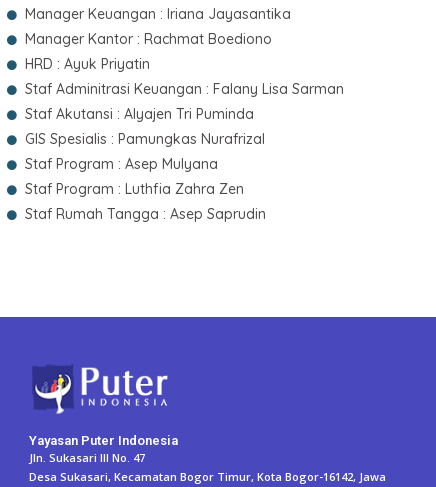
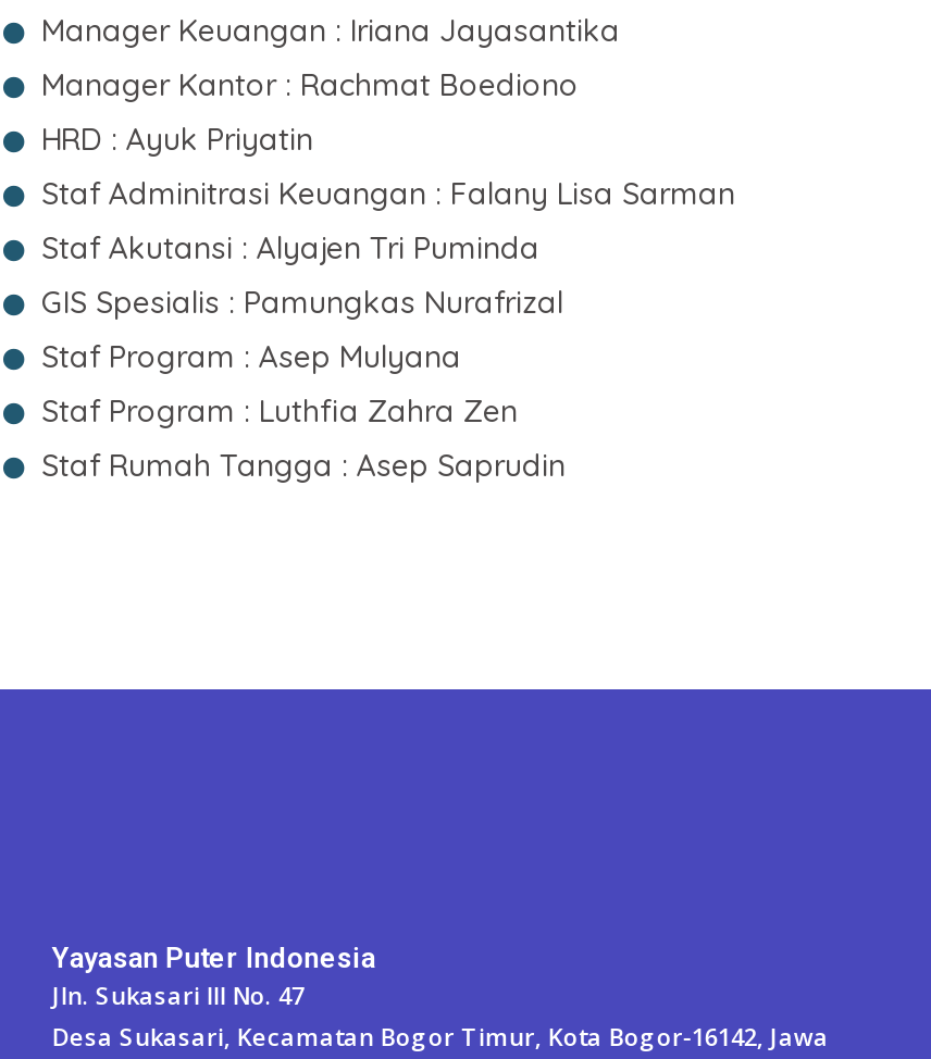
[32,365,74,415] [image] -> none
[81,366,169,407] [image] -> none

